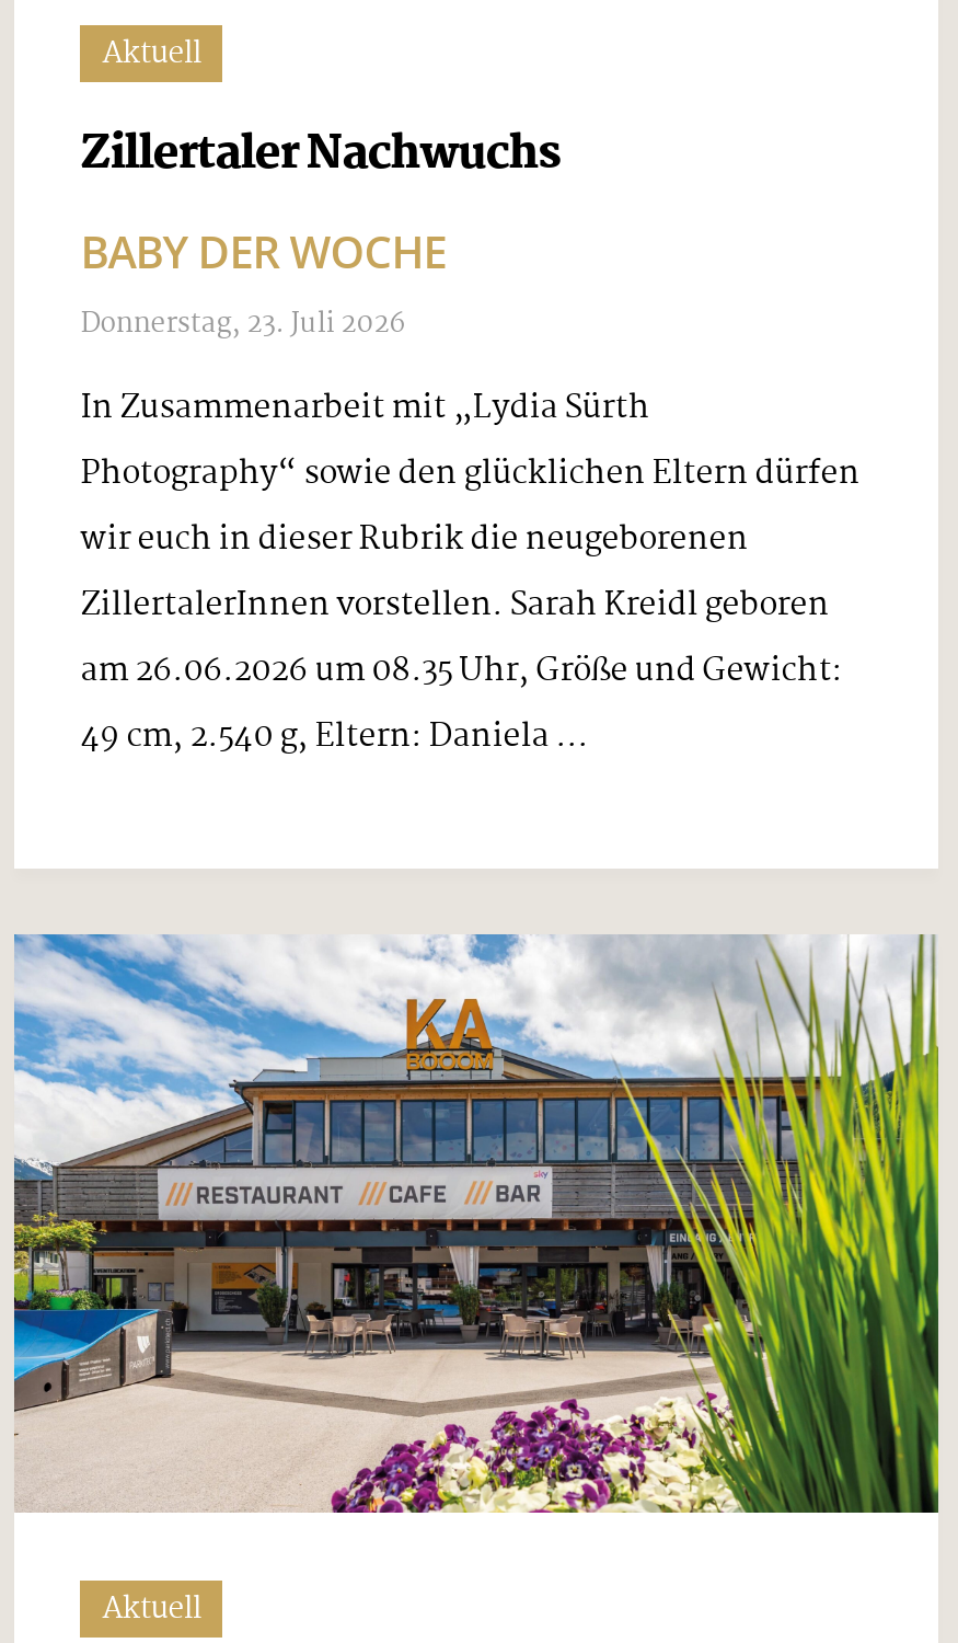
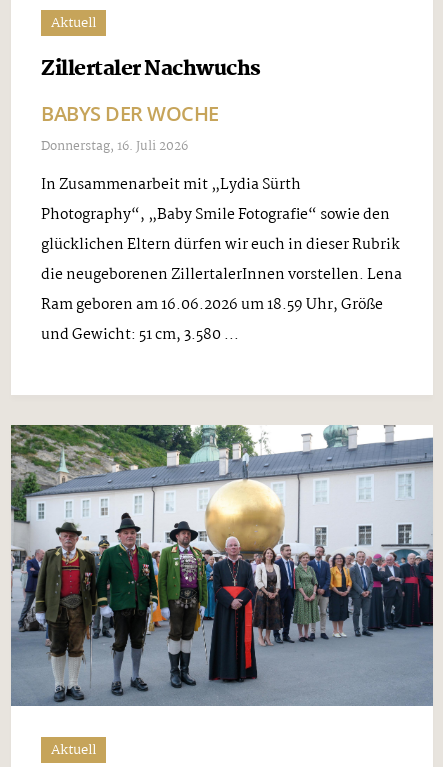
[80,223,446,282] BABY DER WOCHE -> [41,100,219,127] BABYS DER WOCHE
[80,302,404,348] Donnerstag, 23. Juli 2026 -> [41,136,188,157] Donnerstag, 16. Juli 2026
[80,449,860,764] Photography“ sowie den glücklichen Eltern dürfen | wir euch in dieser Rubrik die neugeborenen | ZillertalerInnen vorstellen. Sarah Kreidl geboren | am 26.06.2026 um 08.35 Uhr, Größe und Gewicht: | 49 cm, 2.540 g, Eltern: Daniela ... -> [41,203,402,347] Photography“, „Baby Smile Fotografie“ sowie den | glücklichen Eltern dürfen wir euch in dieser Rubrik | die neugeborenen ZillertalerInnen vorstellen. Lena | Ram geboren am 16.06.2026 um 18.59 Uhr, Größe | und Gewicht: 51 cm, 3.580 ...
[12,932,940,1515] [image] -> [10,424,434,707] [image]

